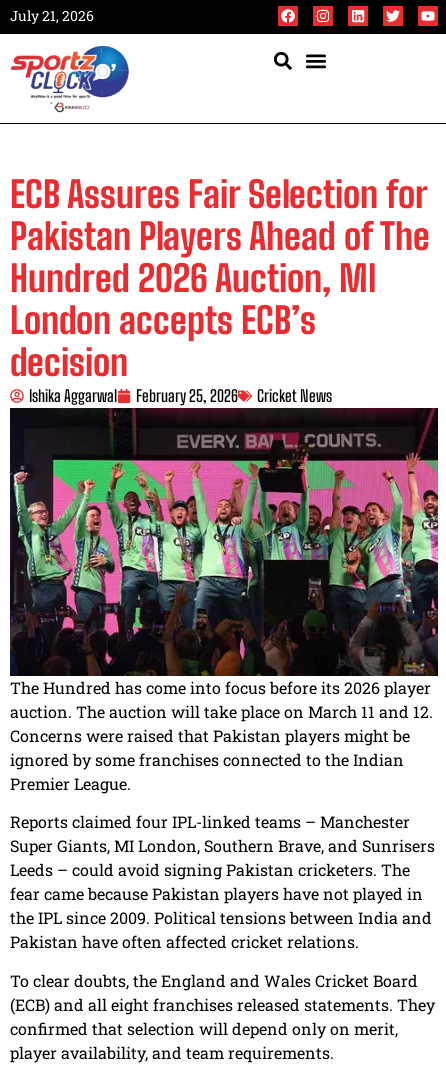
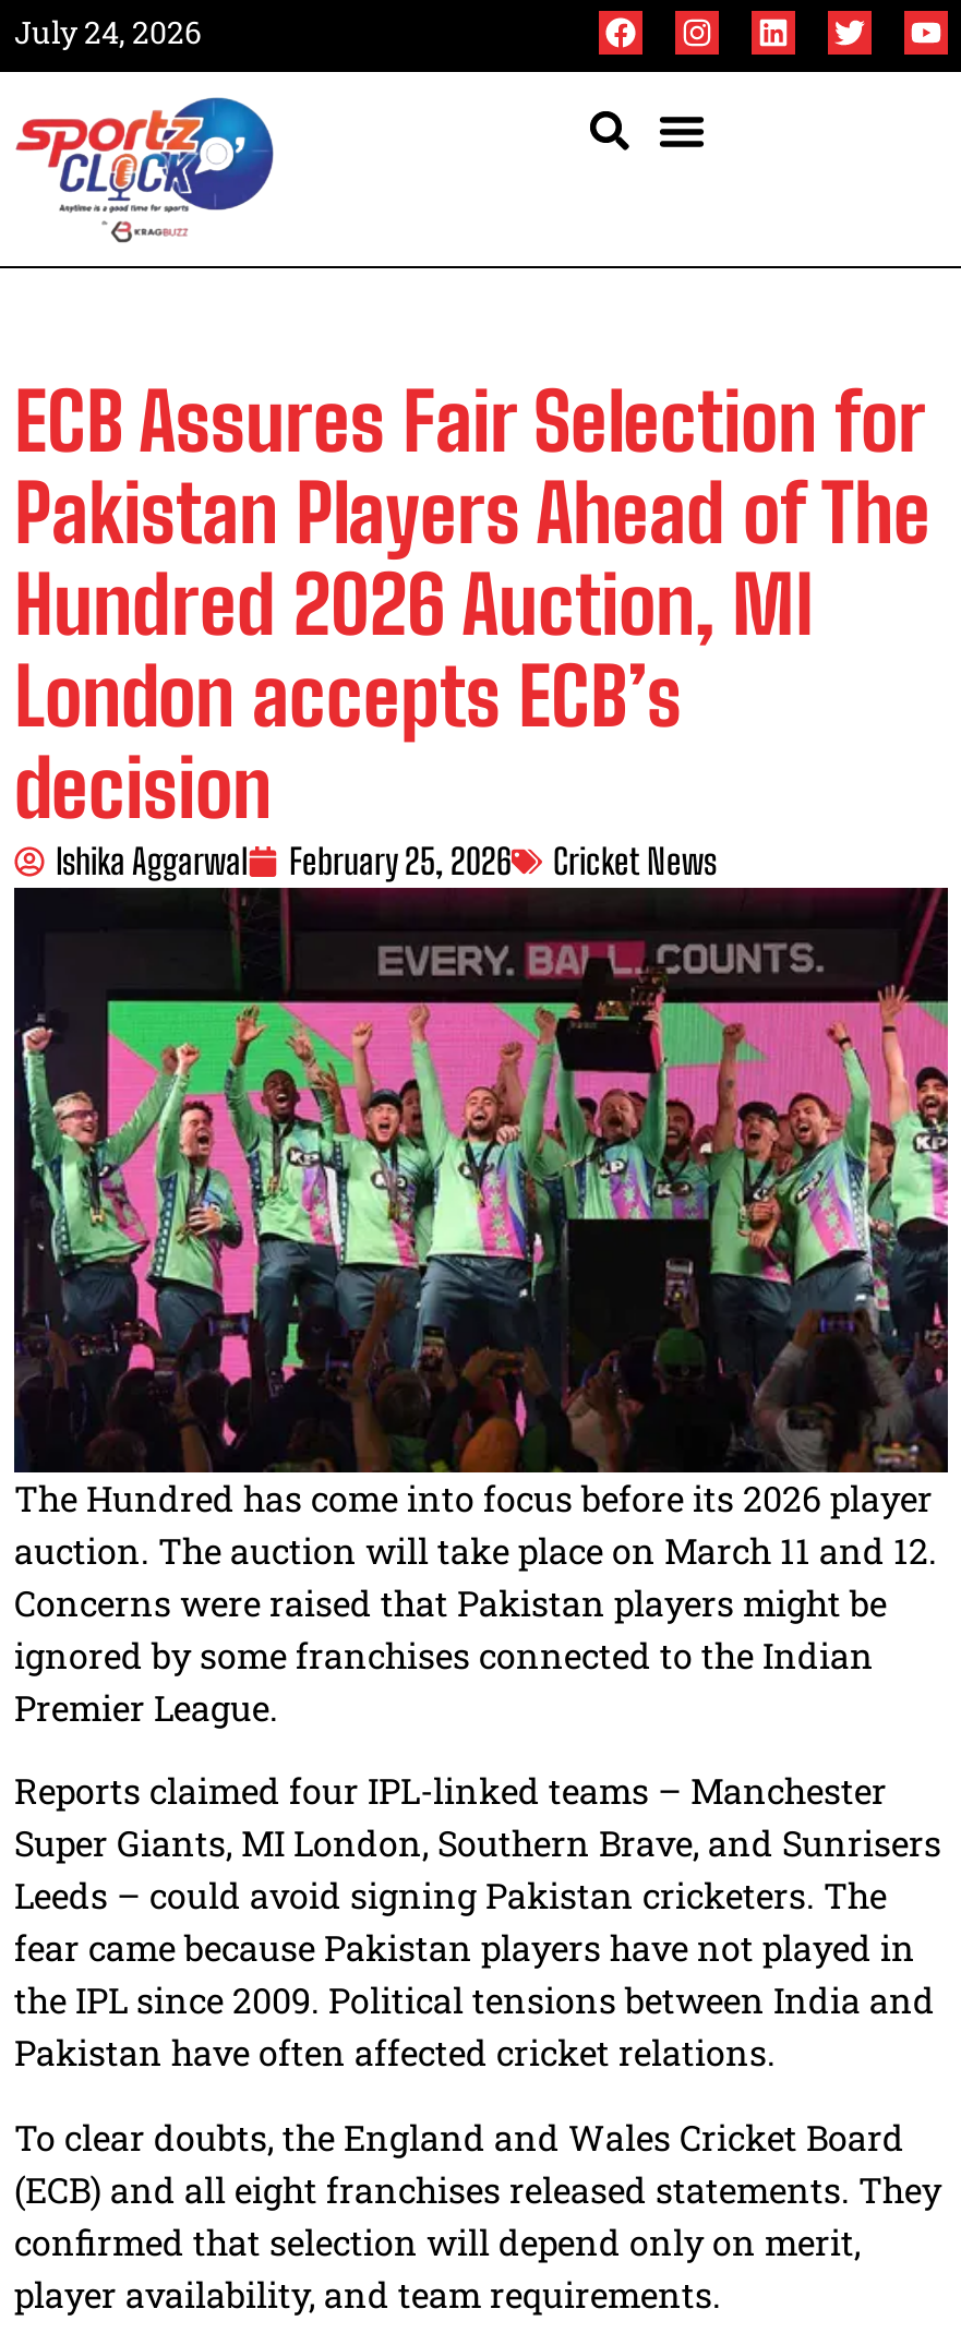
[10,6,94,25] July 21, 2026 -> [14,11,202,52] July 24, 2026

